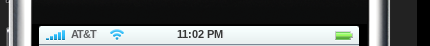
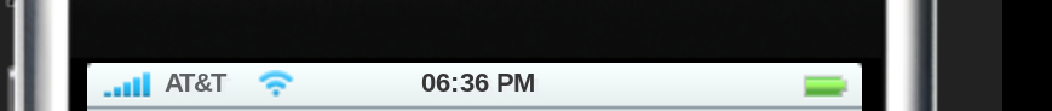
[177,28,223,40] 11:02 PM -> [421,68,535,97] 06:36 PM

